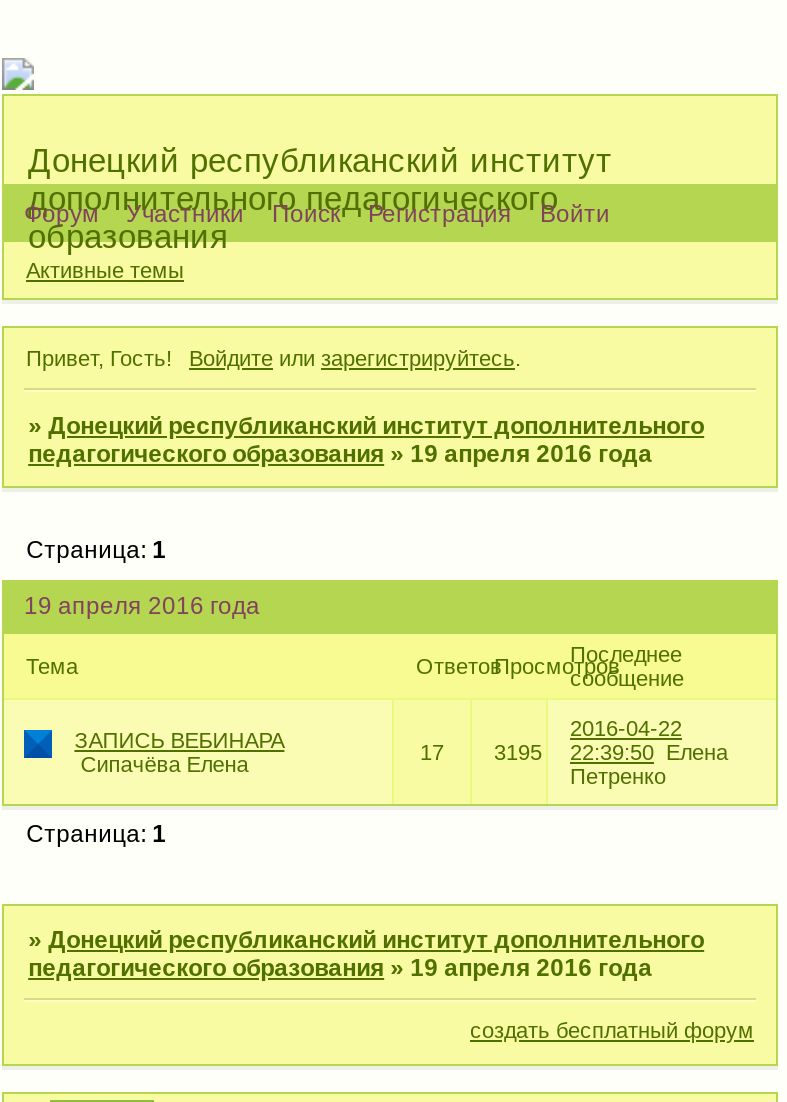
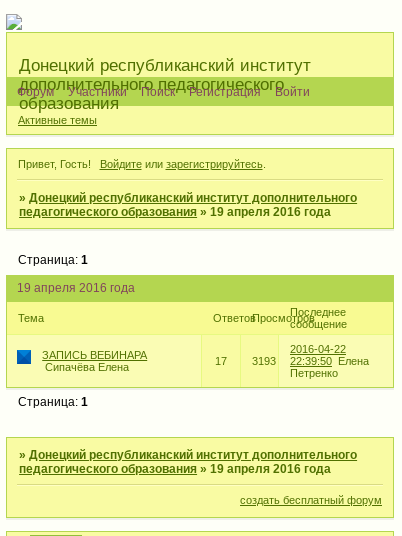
[494,741,728,765] 3195 22:39:50 Елена -> [252,355,369,367] 3193 22:39:50 Елена

